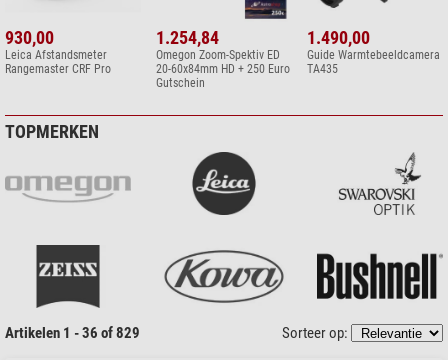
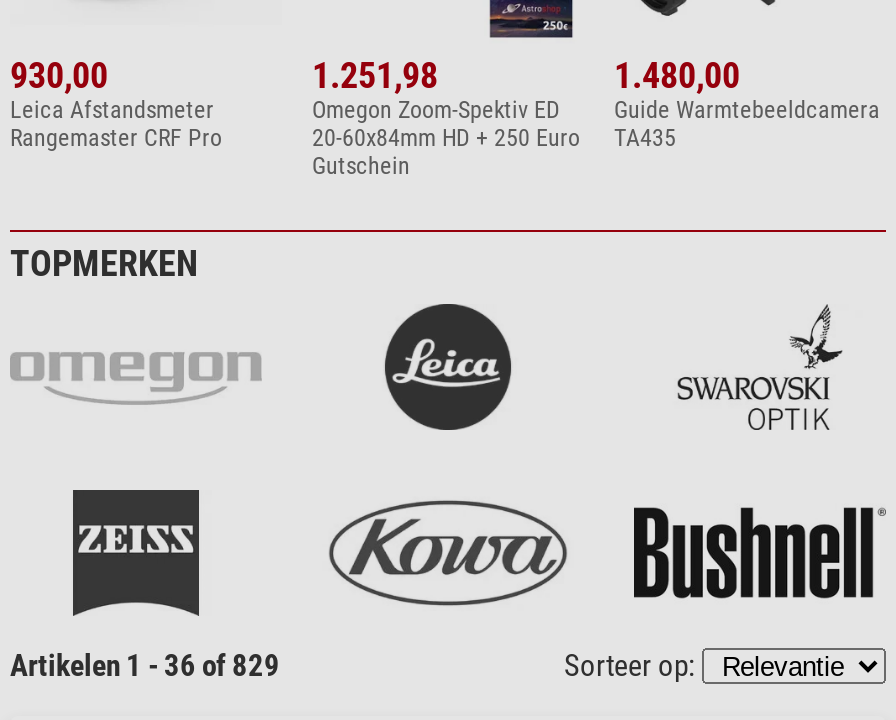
[156,27,219,48] 1.254,84 -> [312,54,438,96] 1.251,98
[307,27,370,48] 1.490,00 -> [614,54,740,96] 1.480,00

